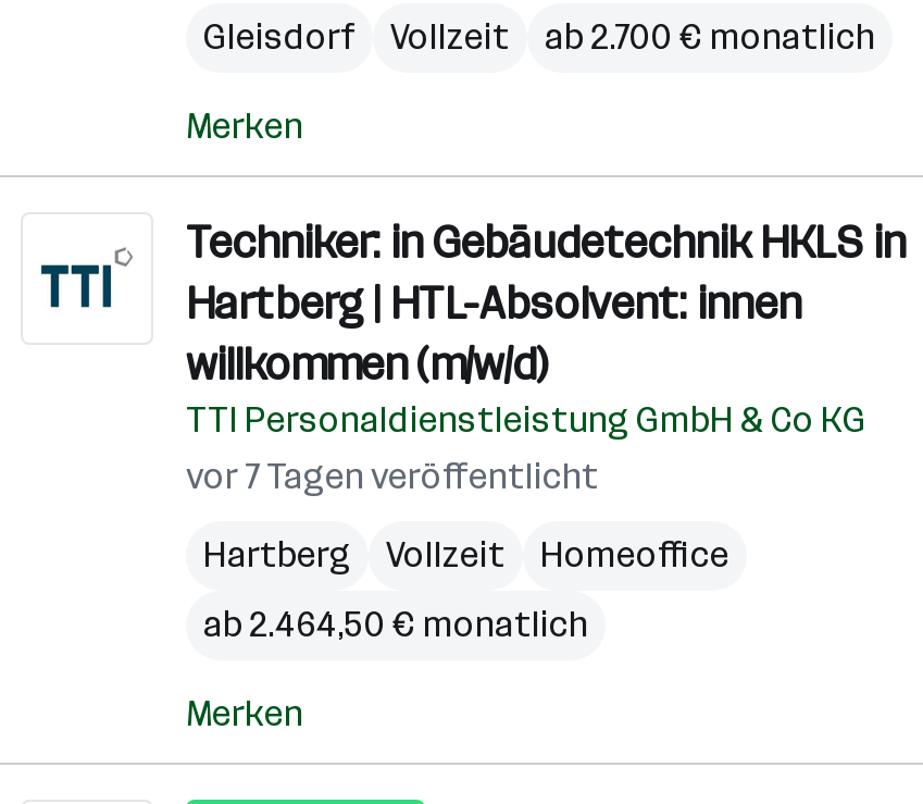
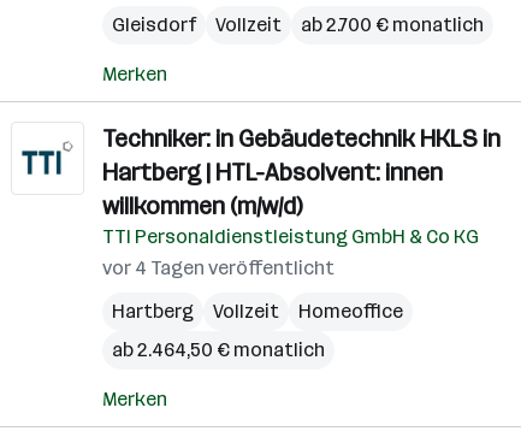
[186,456,599,497] vor 7 Tagen veröffentlicht -> [102,256,334,279] vor 4 Tagen veröffentlicht

